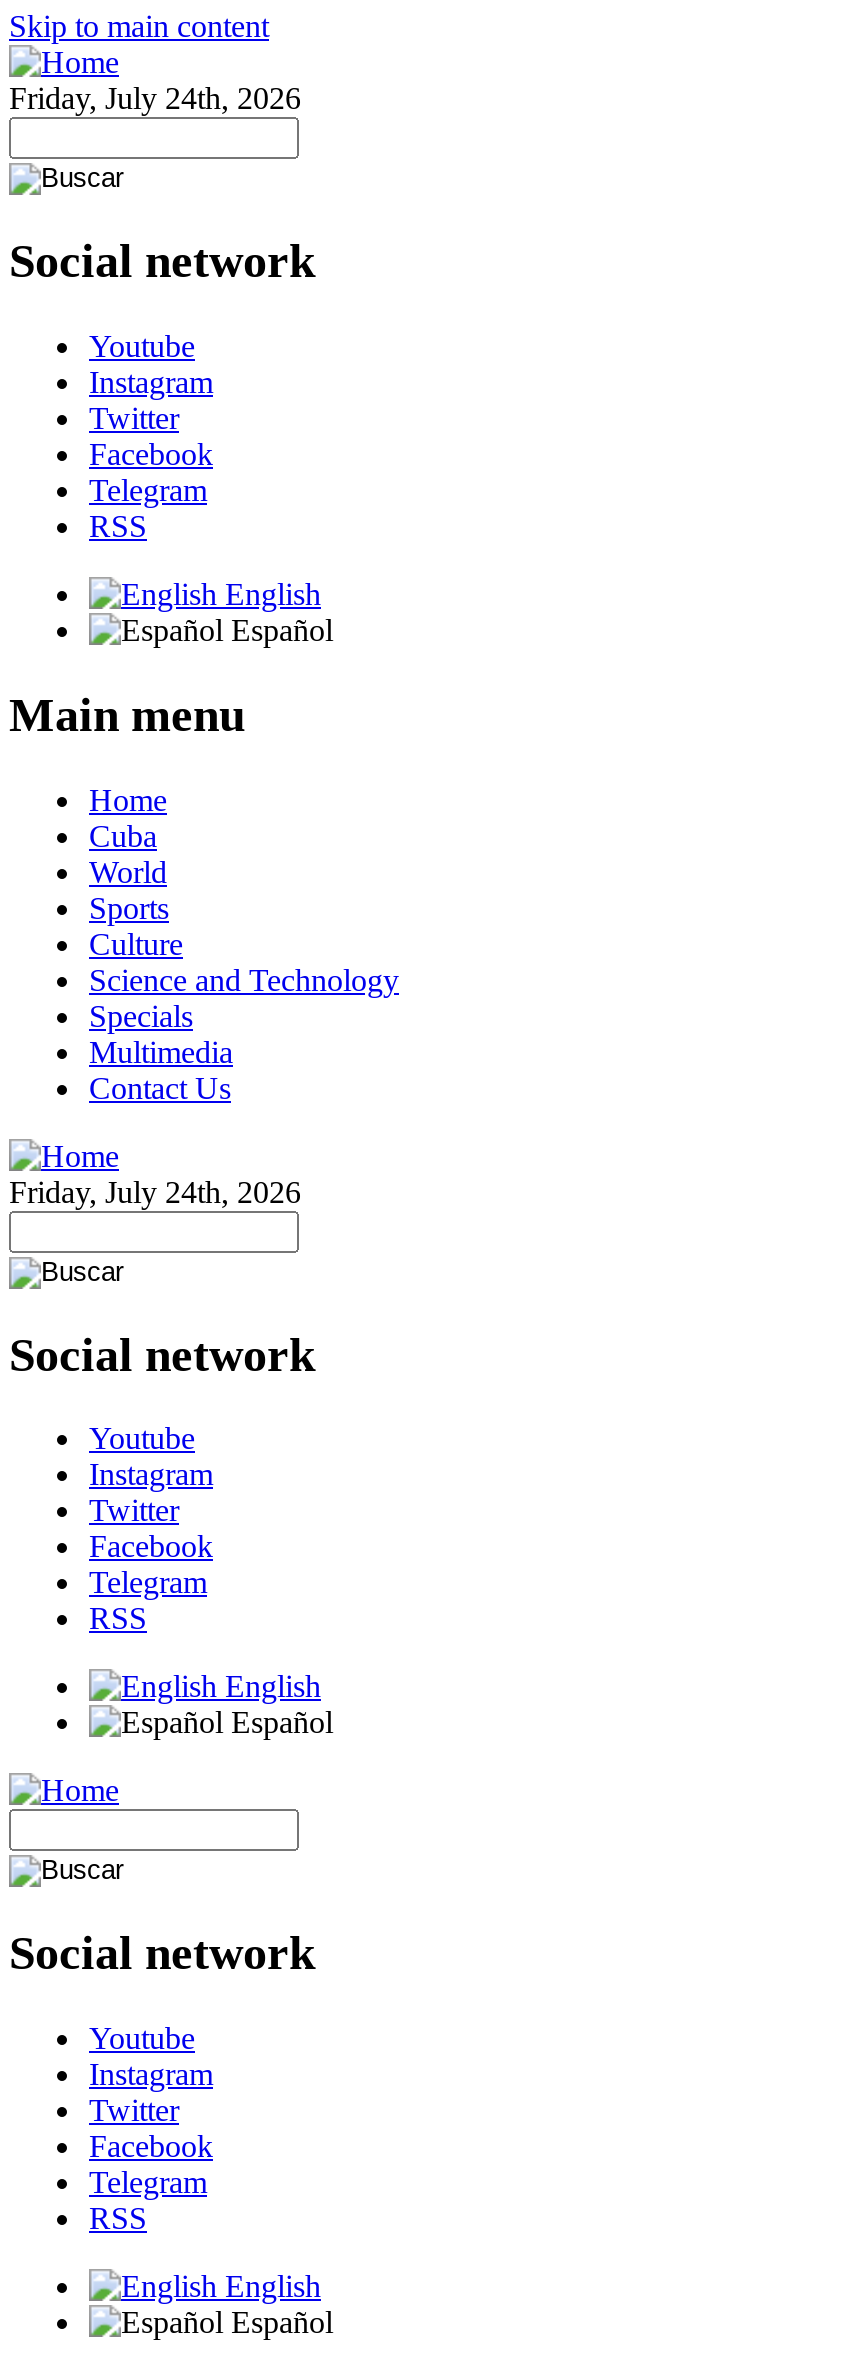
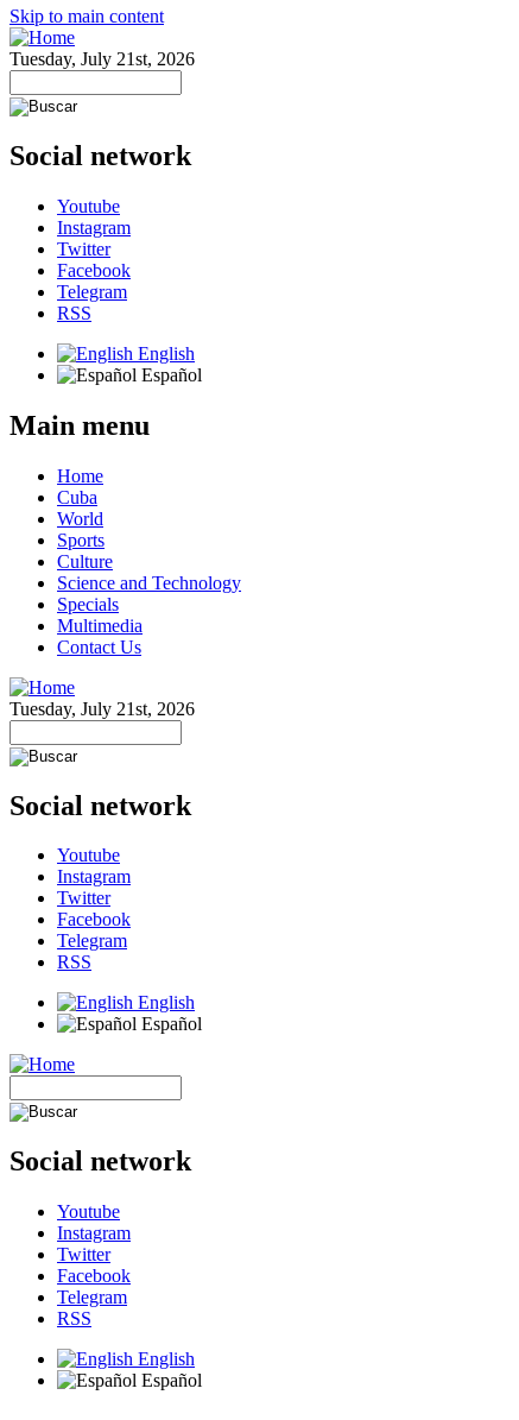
[9,81,301,115] Friday, July 24th, 2026 -> [10,49,195,69] Tuesday, July 21st, 2026
[9,1174,301,1208] Friday, July 24th, 2026 -> [10,698,195,718] Tuesday, July 21st, 2026

